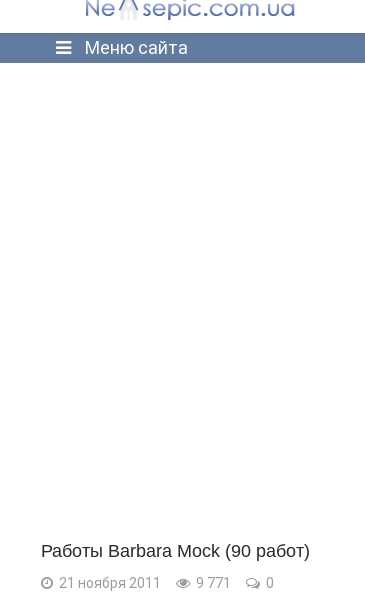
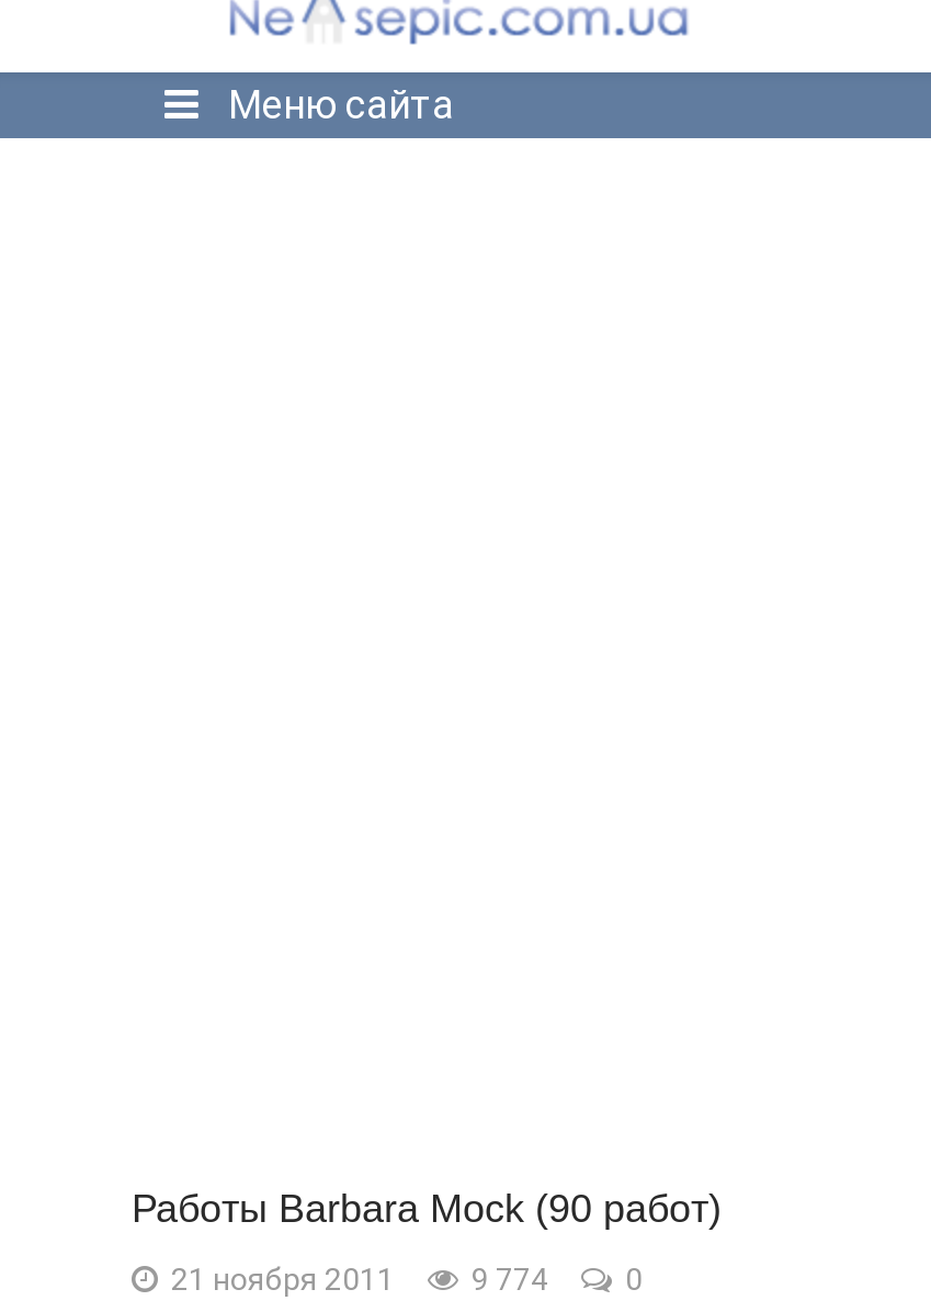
[56,575,274,591] 21 ноября 2011 9 771 0 -> [164,1262,643,1297] 21 ноября 2011 9 774 0

